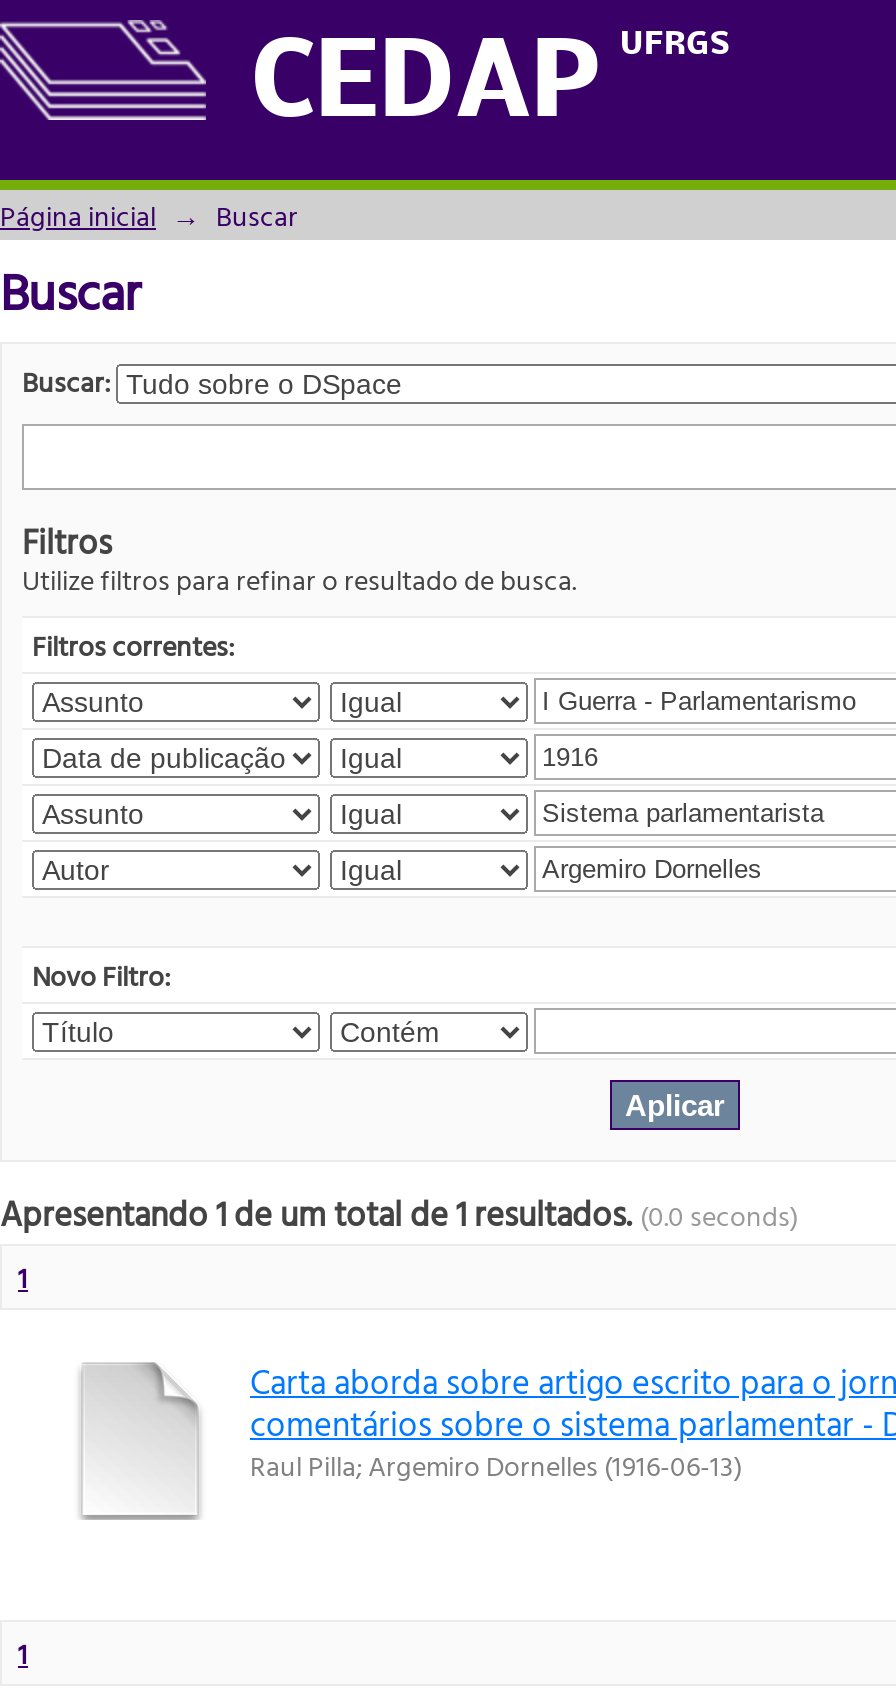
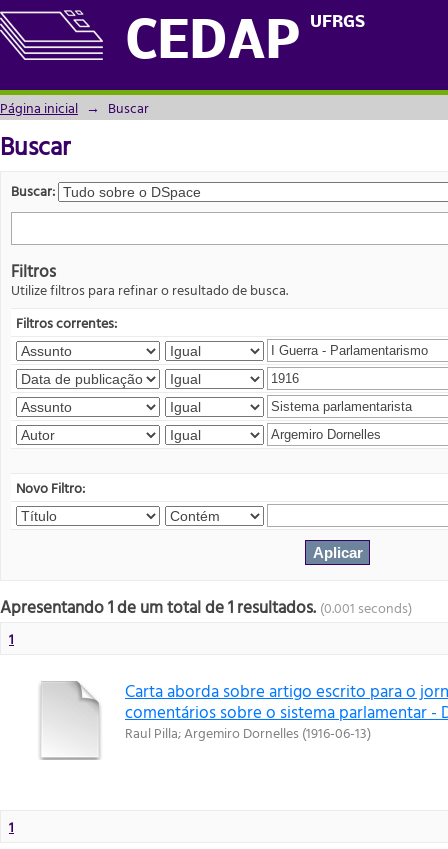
[0,1189,798,1239] Apresentando 1 de um total de 1 resultados. (0.0 seconds) -> [0,594,412,619] Apresentando 1 de um total de 1 resultados. (0.001 seconds)

